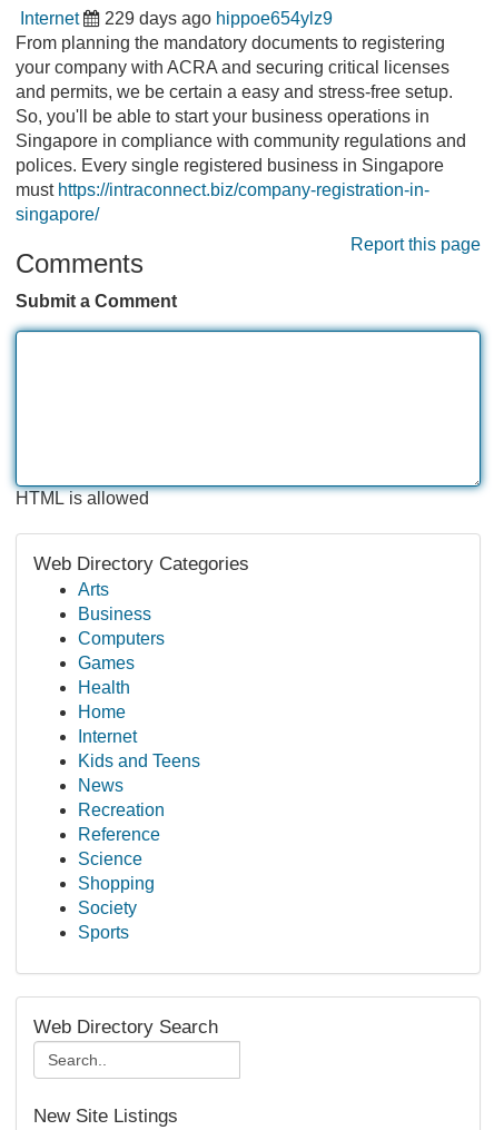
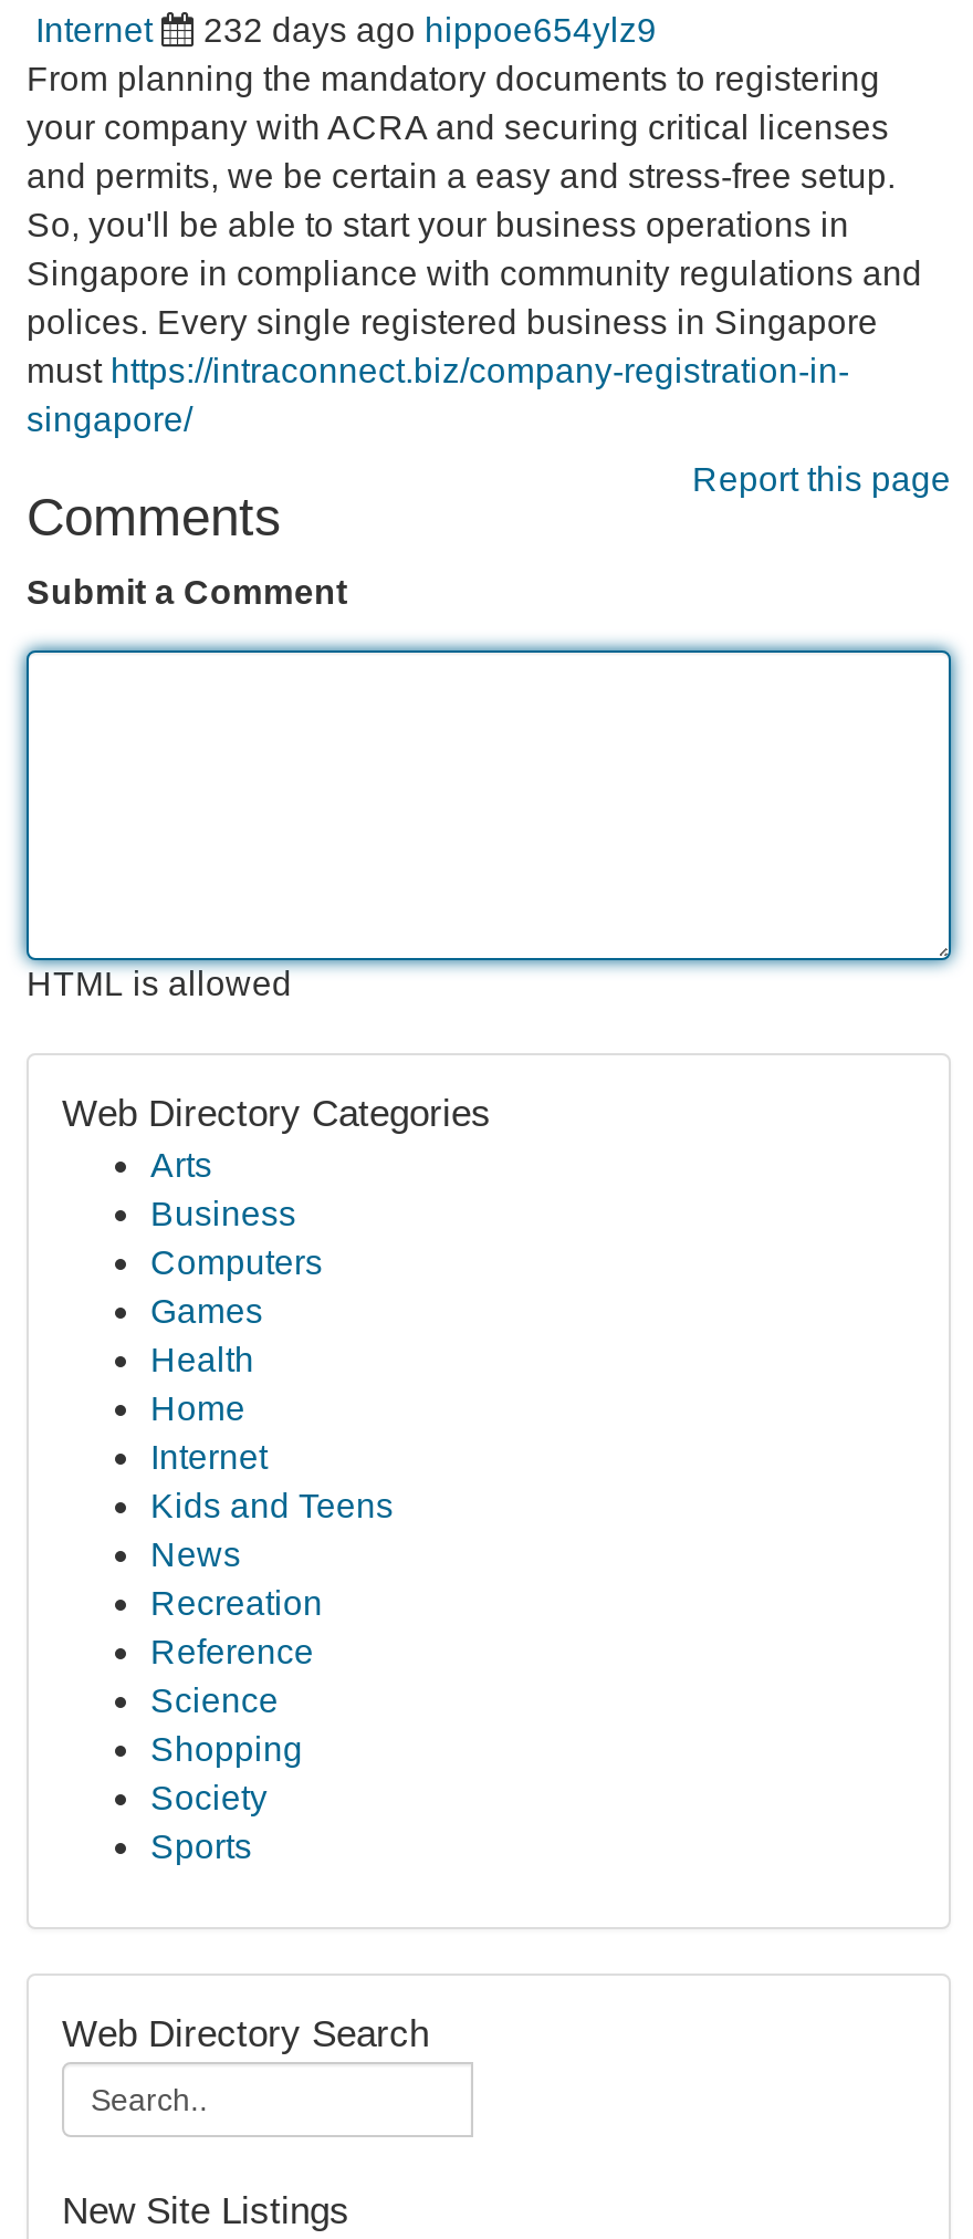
[105,9,333,28] 229 days ago hippoe654ylz9 -> [203,11,657,49] 232 days ago hippoe654ylz9

